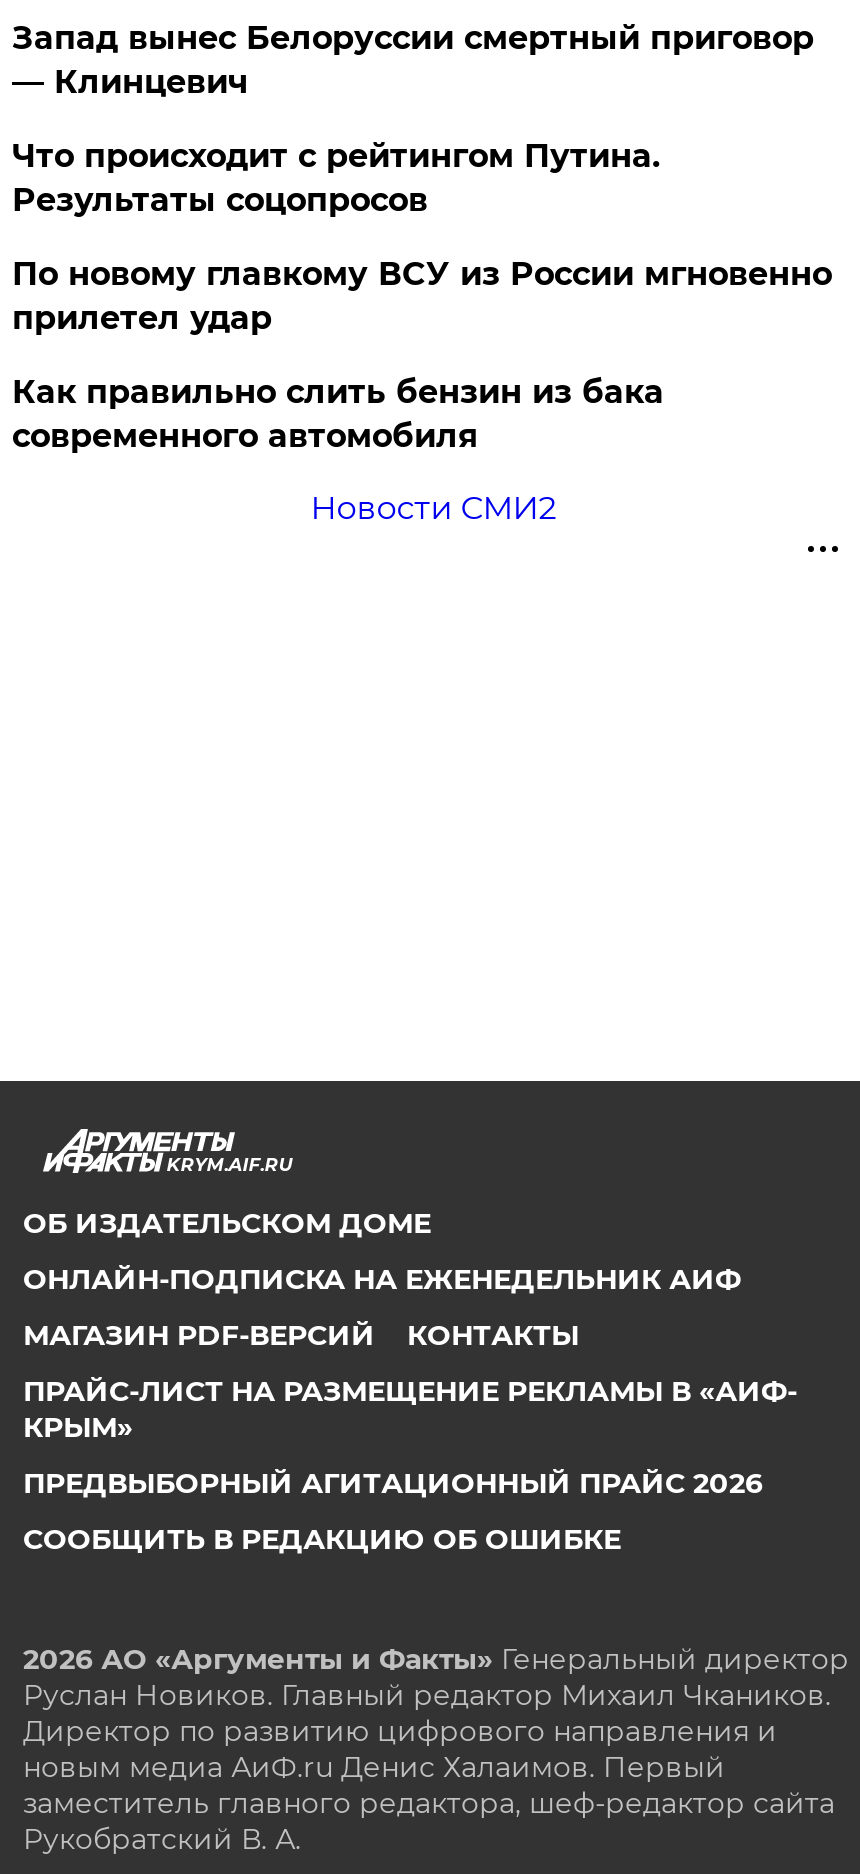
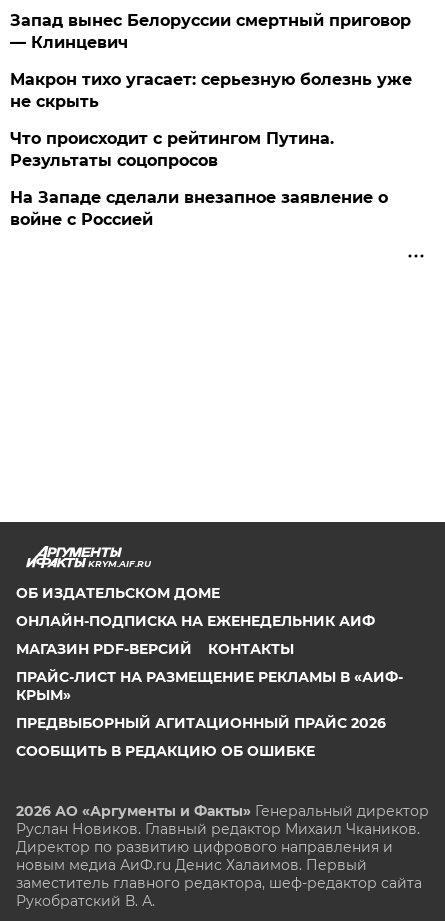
none -> [10,70,412,111] Макрон тихо угасает: серьезную болезнь уже | не скрыть
moved [12,137,660,219] -> [10,129,334,170]: Что происходит с рейтингом Путина. | Результаты соцопросов
[12,255,832,527] По новому главкому ВСУ из России мгновенно | прилетел удар | Как правильно слить бензин из бака | современного автомобиля | Новости СМИ2 -> [10,188,388,229] На Западе сделали внезапное заявление о | войне с Россией

